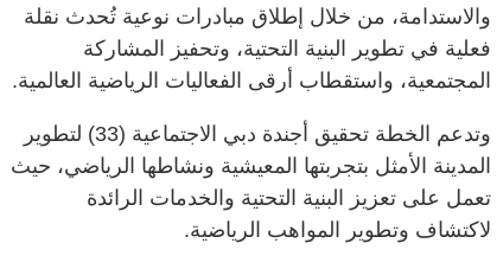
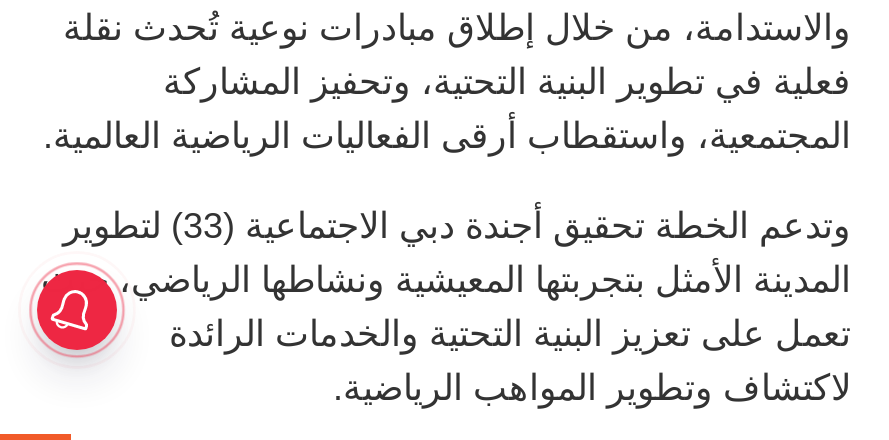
none -> [27,286,127,368] [image]

